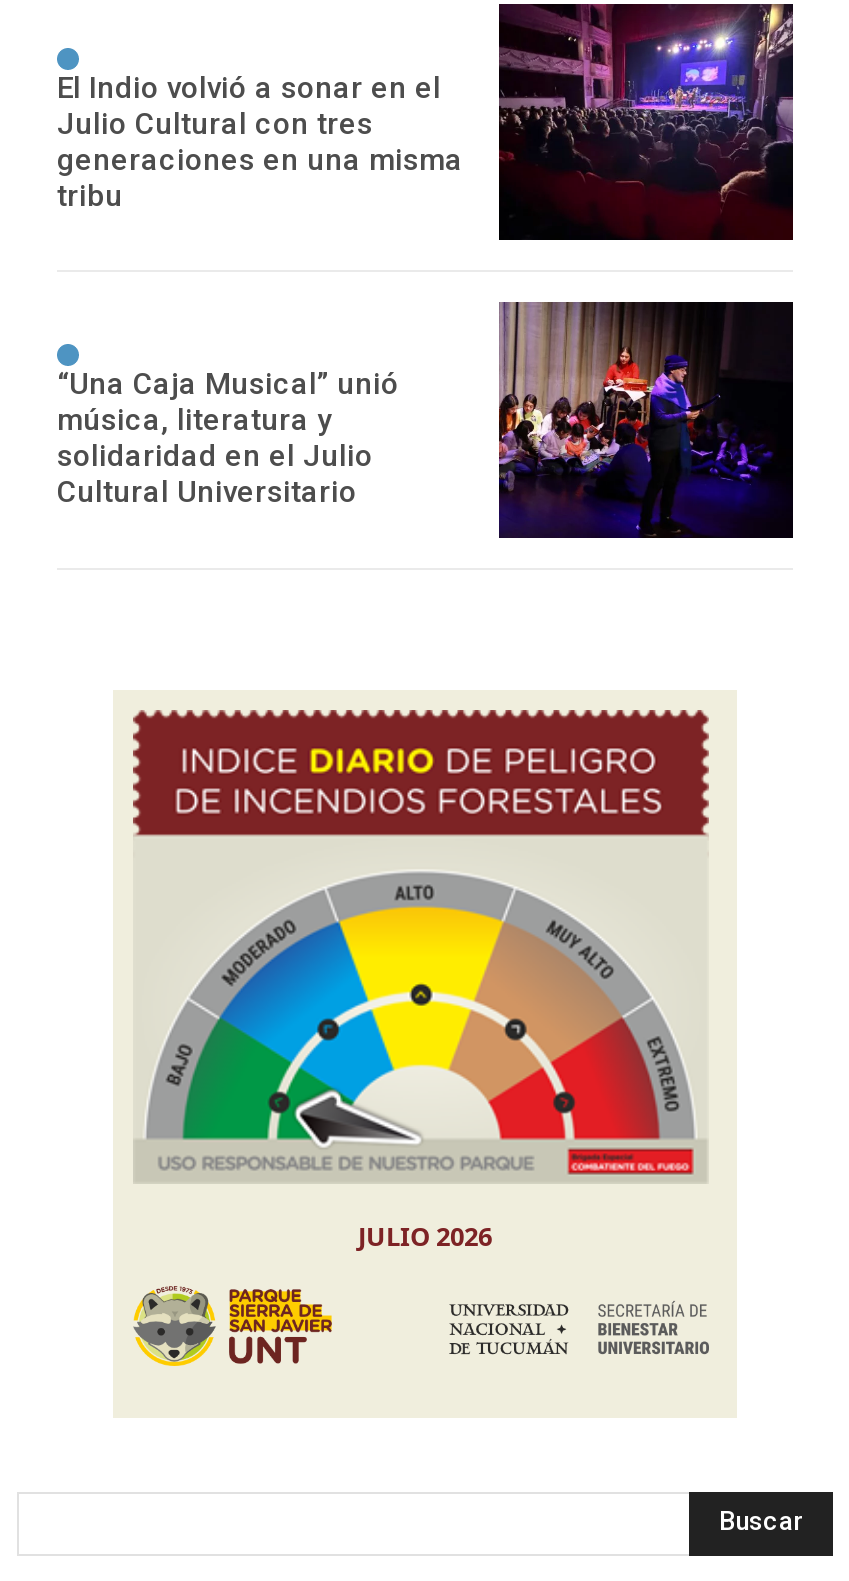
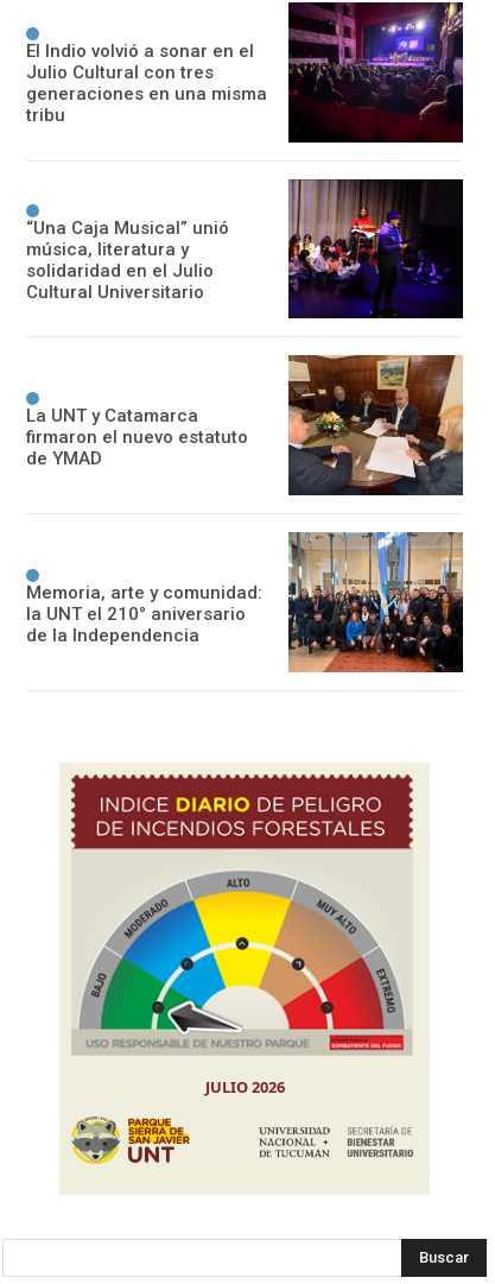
none -> [26,354,464,495] [image] | La UNT y Catamarca | firmaron el nuevo estatuto | de YMAD
none -> [26,532,464,673] [image] | Memoria, arte y comunidad: | la UNT el 210° aniversario | de la Independencia

